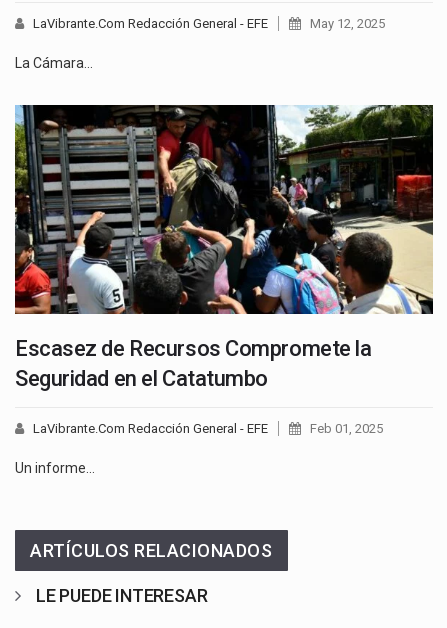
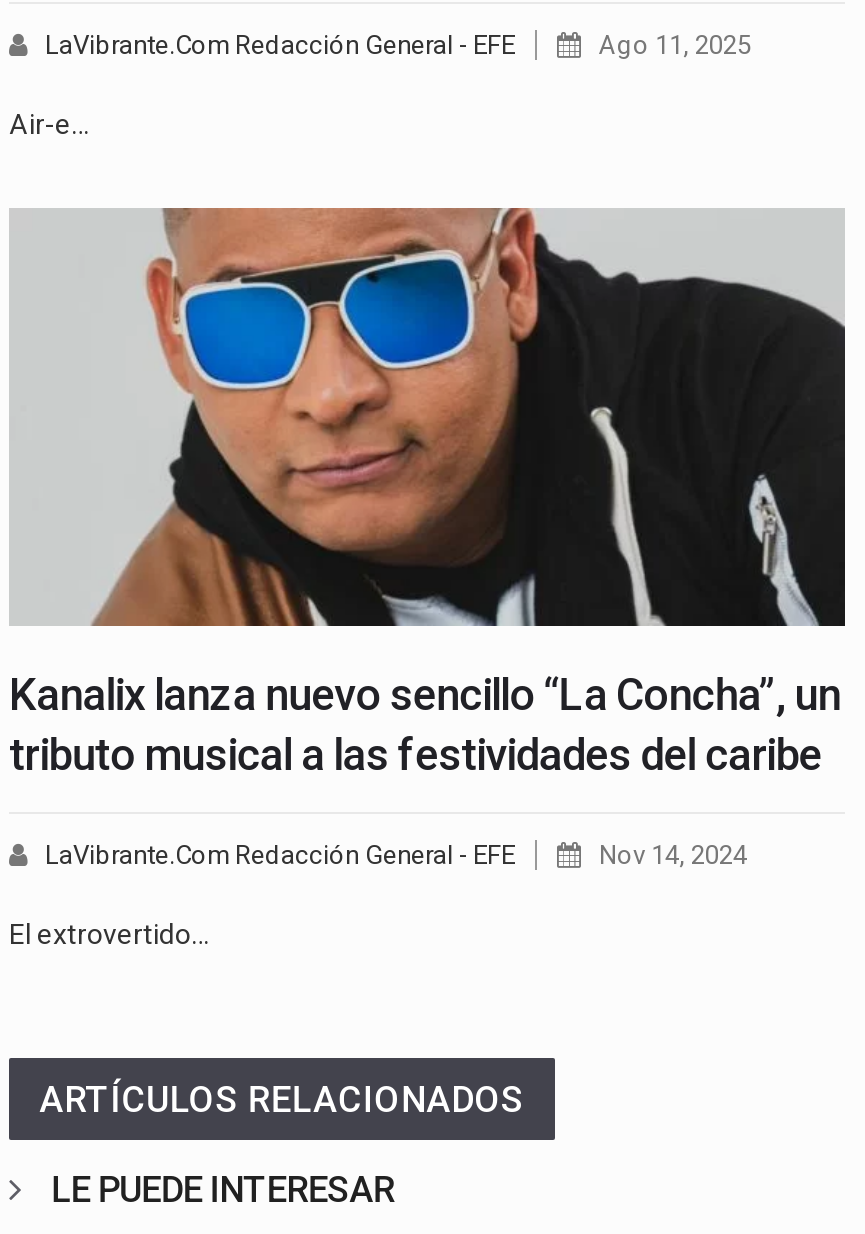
[310,16,385,31] May 12, 2025 -> [599,30,751,60] Ago 11, 2025
[15,55,93,71] La Cámara… -> [9,108,89,140] Air-e…
[14,104,434,391] [image] | Escasez de Recursos Compromete la | Seguridad en el Catatumbo -> [9,206,847,780] [image] | Kanalix lanza nuevo sencillo “La Concha”, un | tributo musical a las festividades del caribe
[310,421,383,436] Feb 01, 2025 -> [599,840,747,870] Nov 14, 2024
[15,460,95,476] Un informe… -> [9,918,209,950] El extrovertido…

